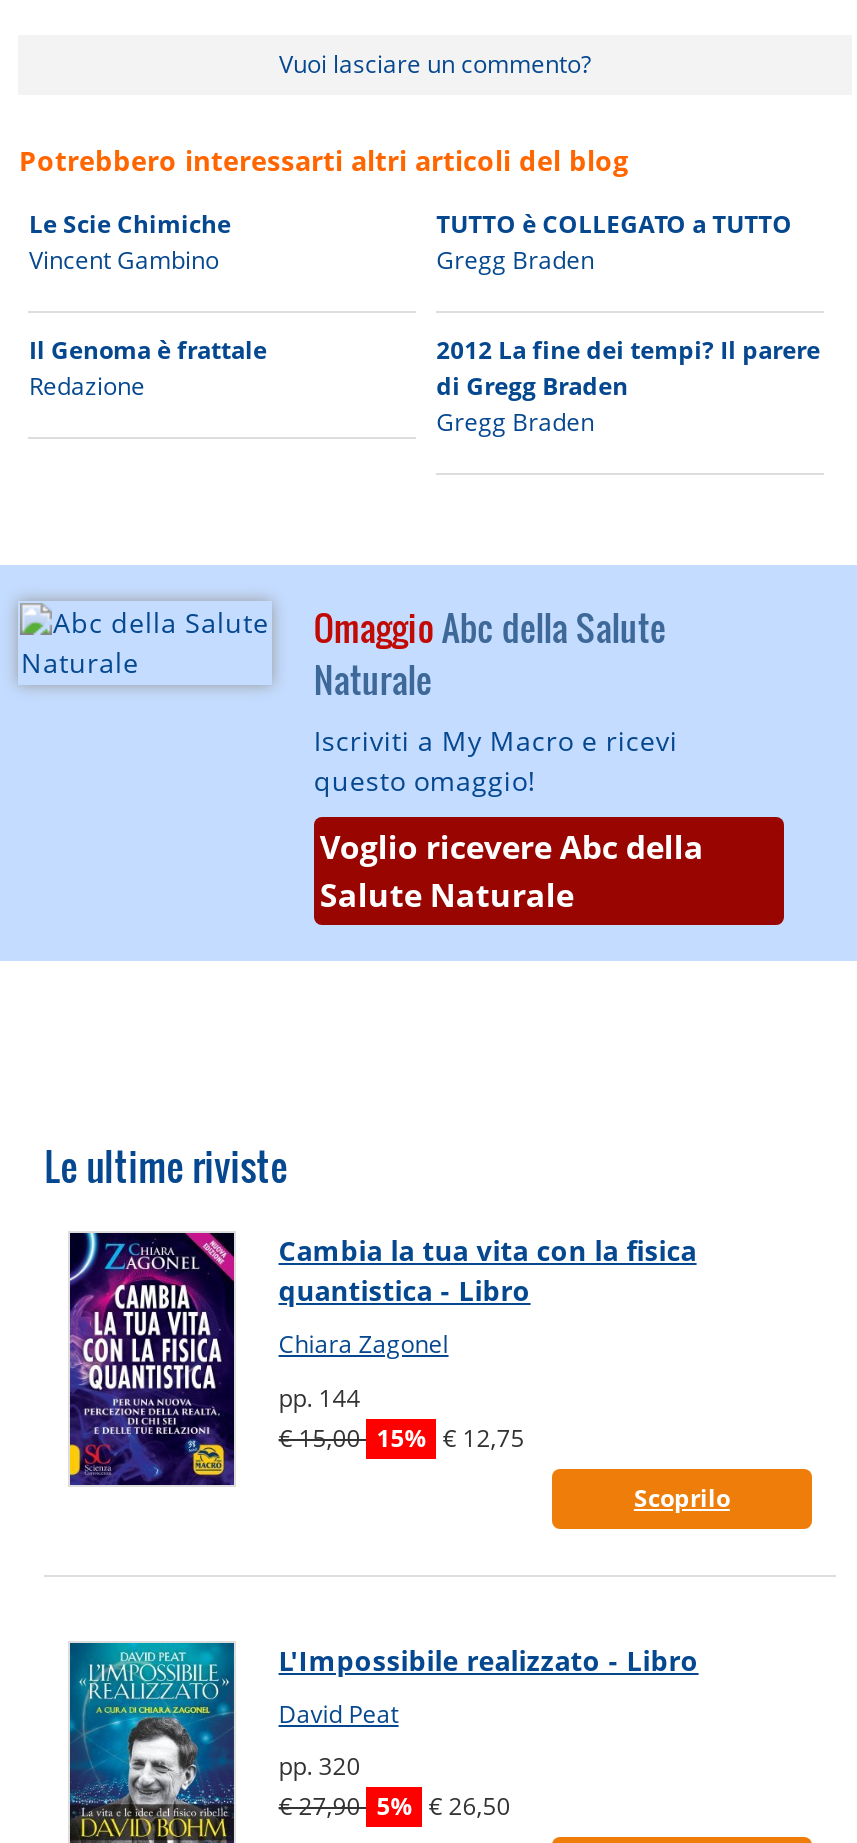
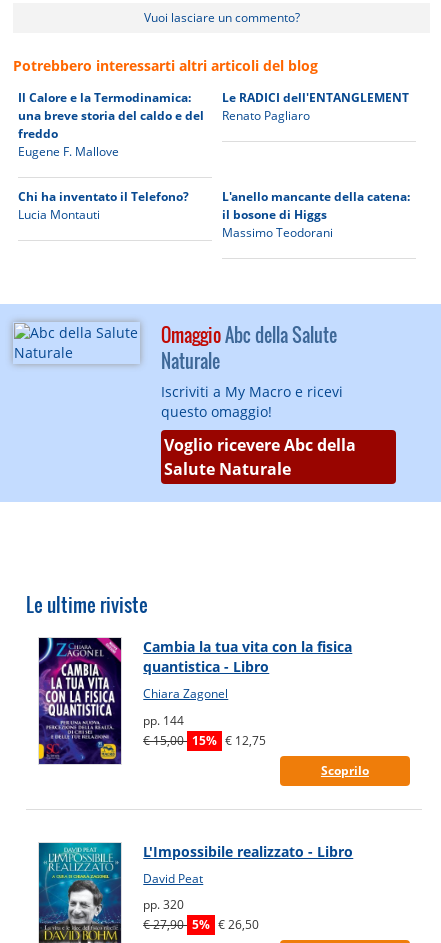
[29,208,231,278] Le Scie Chimiche | Vincent Gambino -> [18,89,204,160] Il Calore e la Termodinamica: | una breve storia del caldo e del | freddo | Eugene F. Mallove
[436,208,792,278] TUTTO è COLLEGATO a TUTTO | Gregg Braden -> [222,89,409,124] Le RADICI dell'ENTANGLEMENT | Renato Pagliaro
[29,334,267,404] Il Genoma è frattale | Redazione -> [18,188,189,223] Chi ha inventato il Telefono? | Lucia Montauti
[436,334,820,440] 2012 La fine dei tempi? Il parere | di Gregg Braden | Gregg Braden -> [222,188,410,241] L'anello mancante della catena: | il bosone di Higgs | Massimo Teodorani

